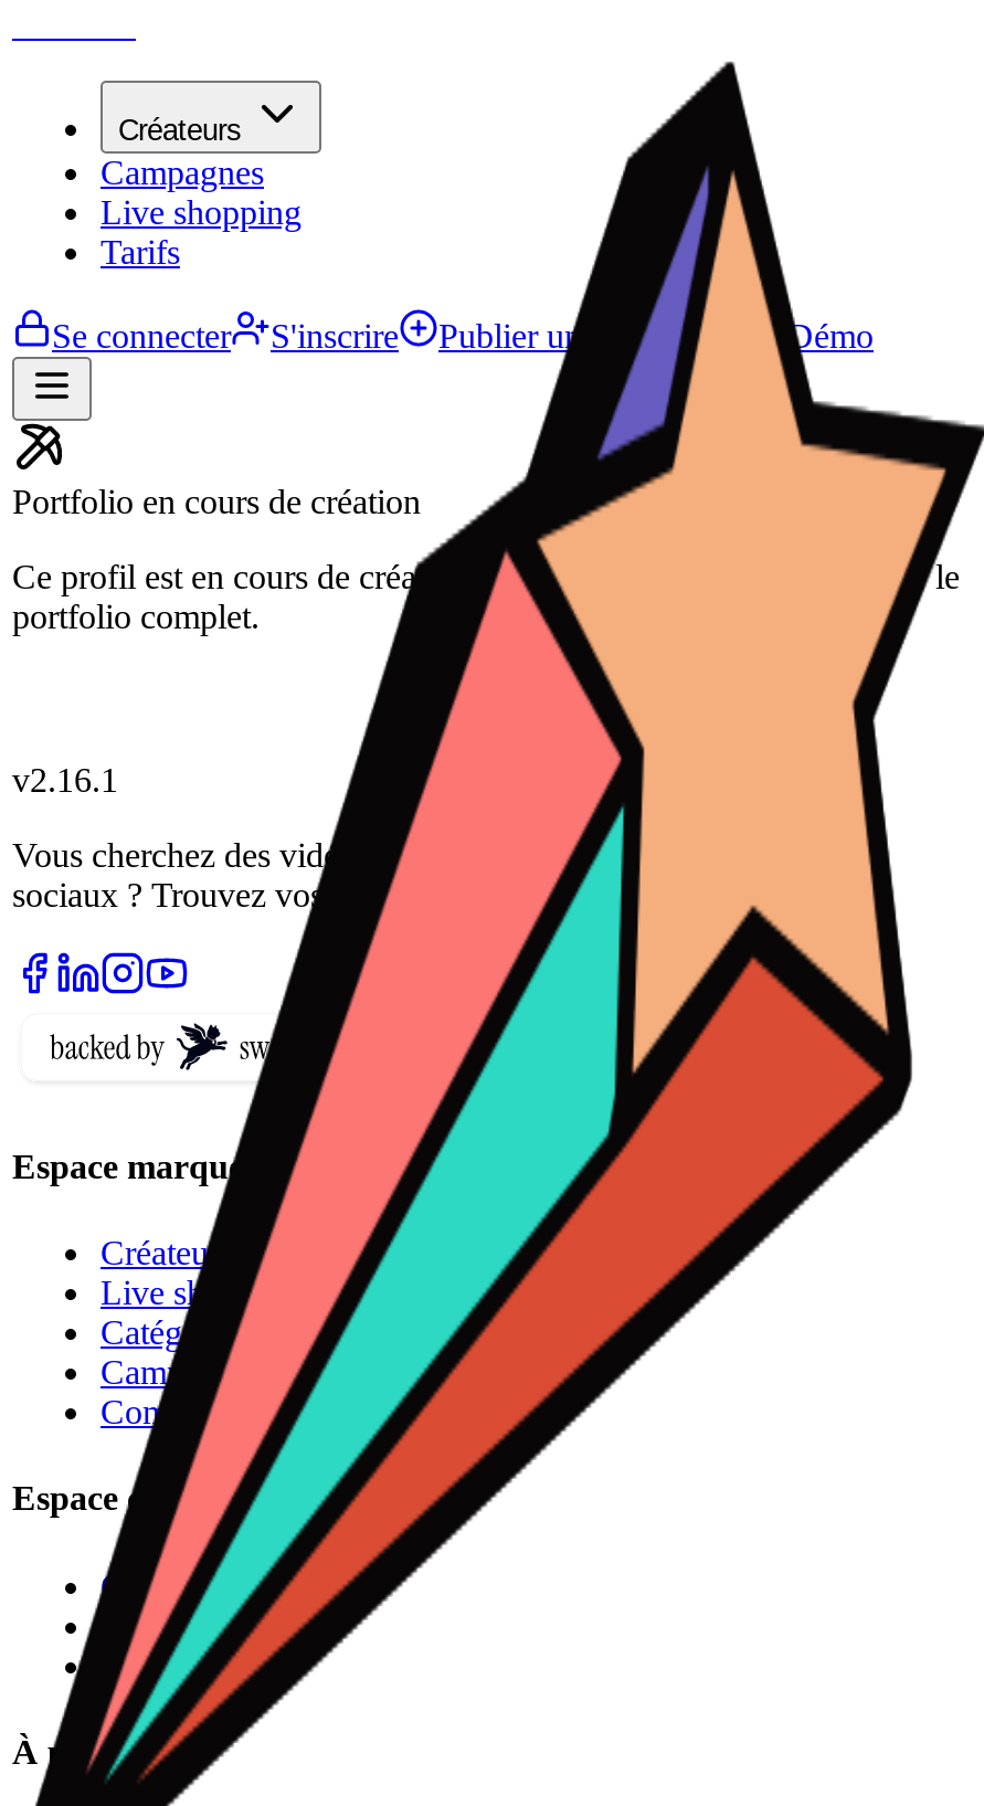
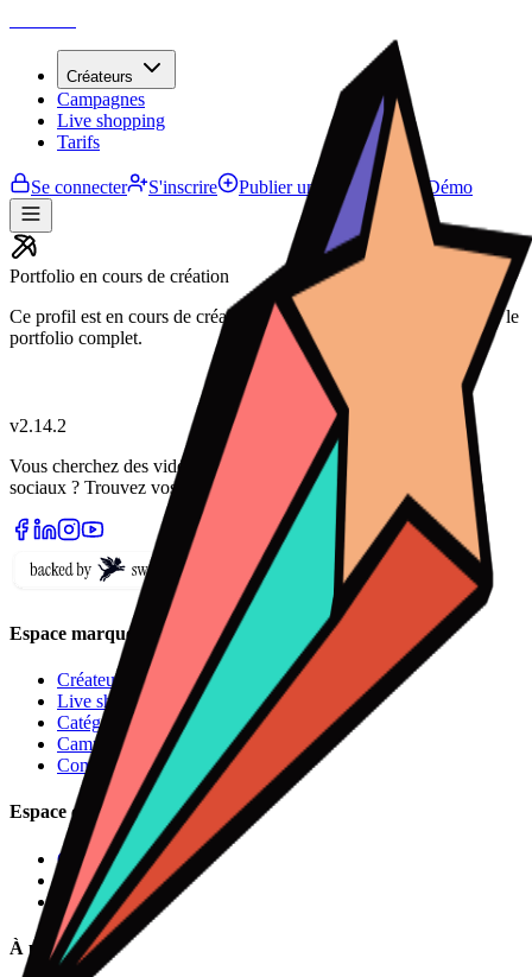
[12,762,118,800] v2.16.1 -> [9,416,66,436] v2.14.2

